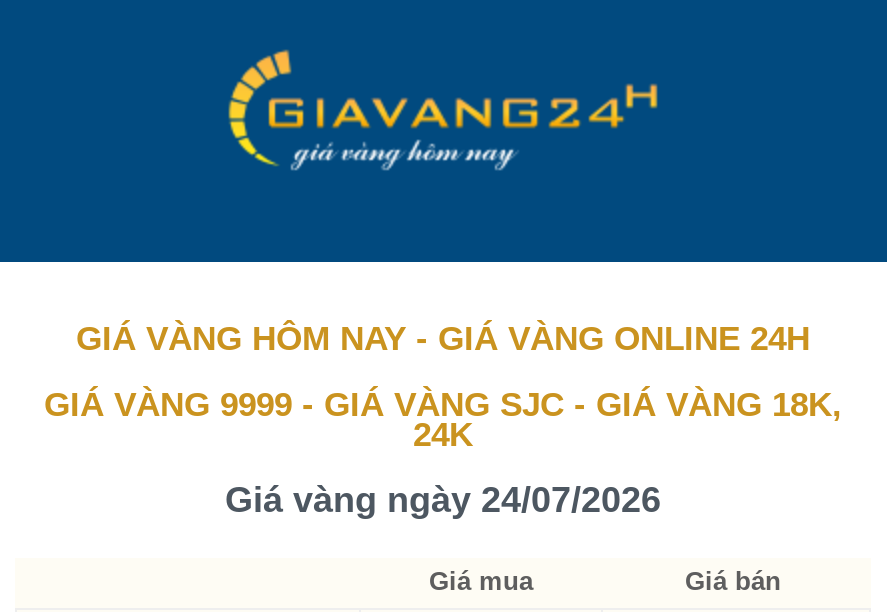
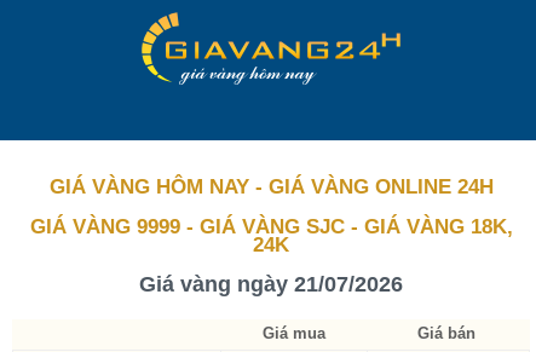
[225,480,661,520] Giá vàng ngày 24/07/2026 -> [139,272,403,296] Giá vàng ngày 21/07/2026

